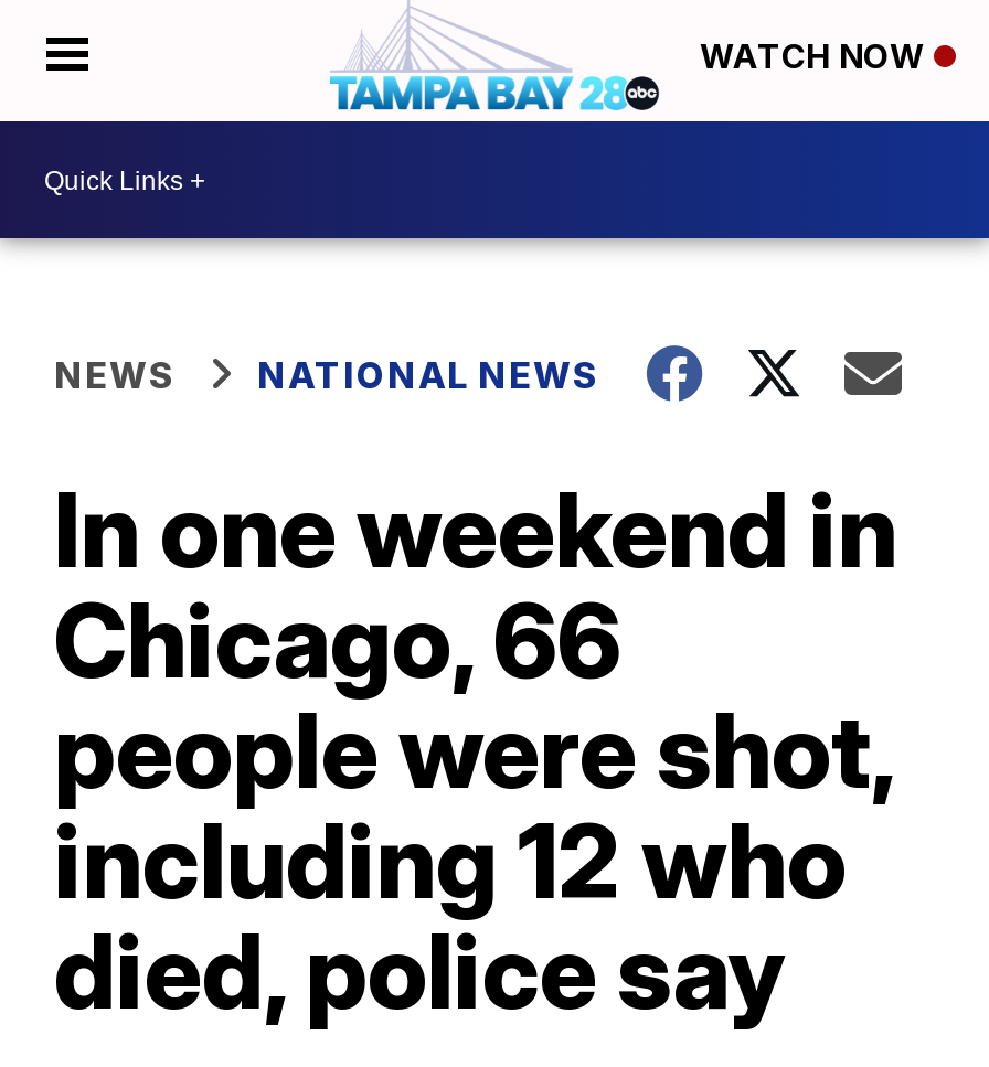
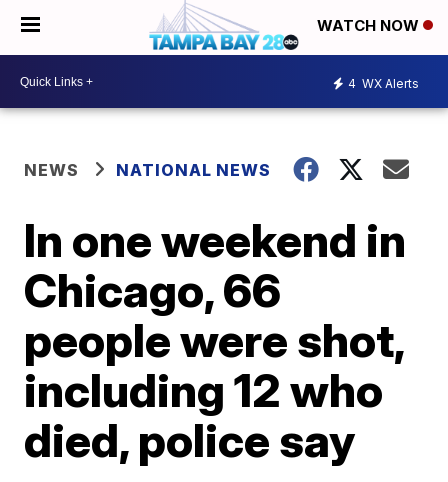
none -> [348,75,419,90] 4 WX Alerts

